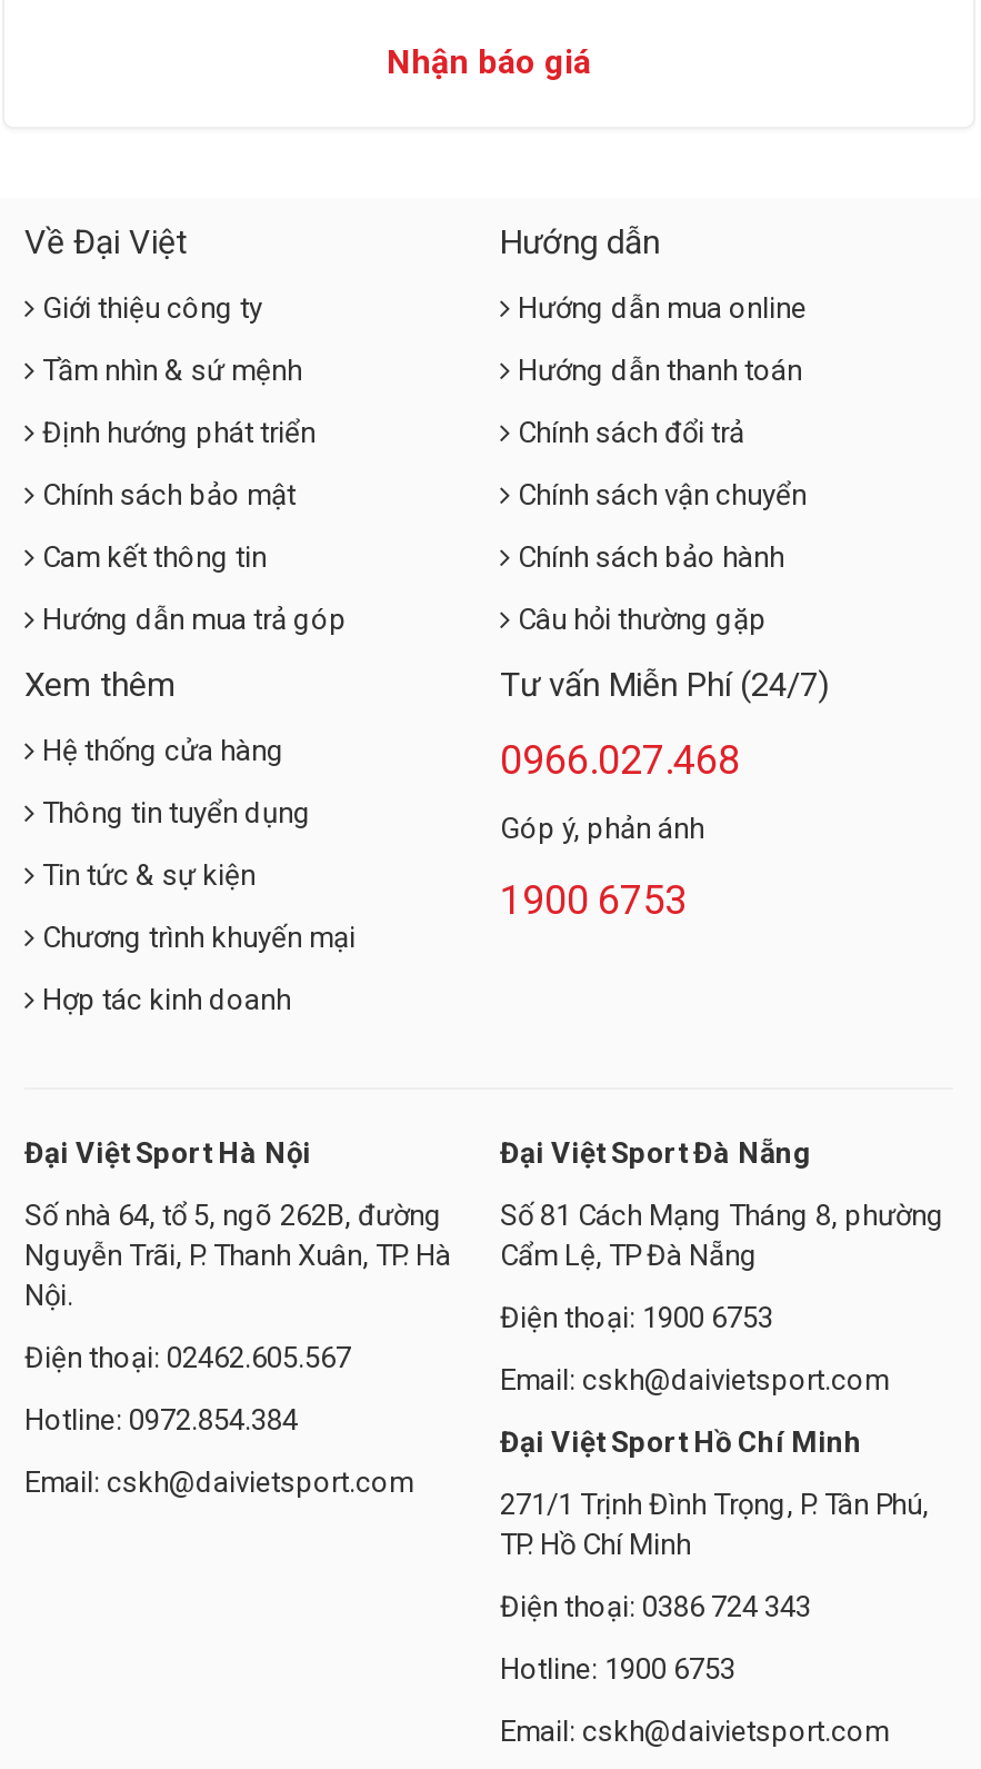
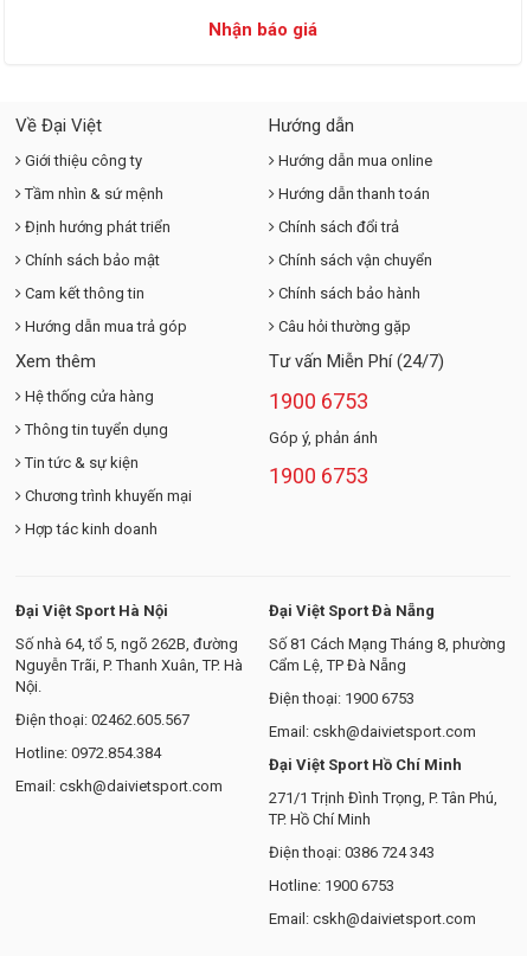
[500,736,740,783] 0966.027.468 -> [269,389,368,413] 1900 6753

